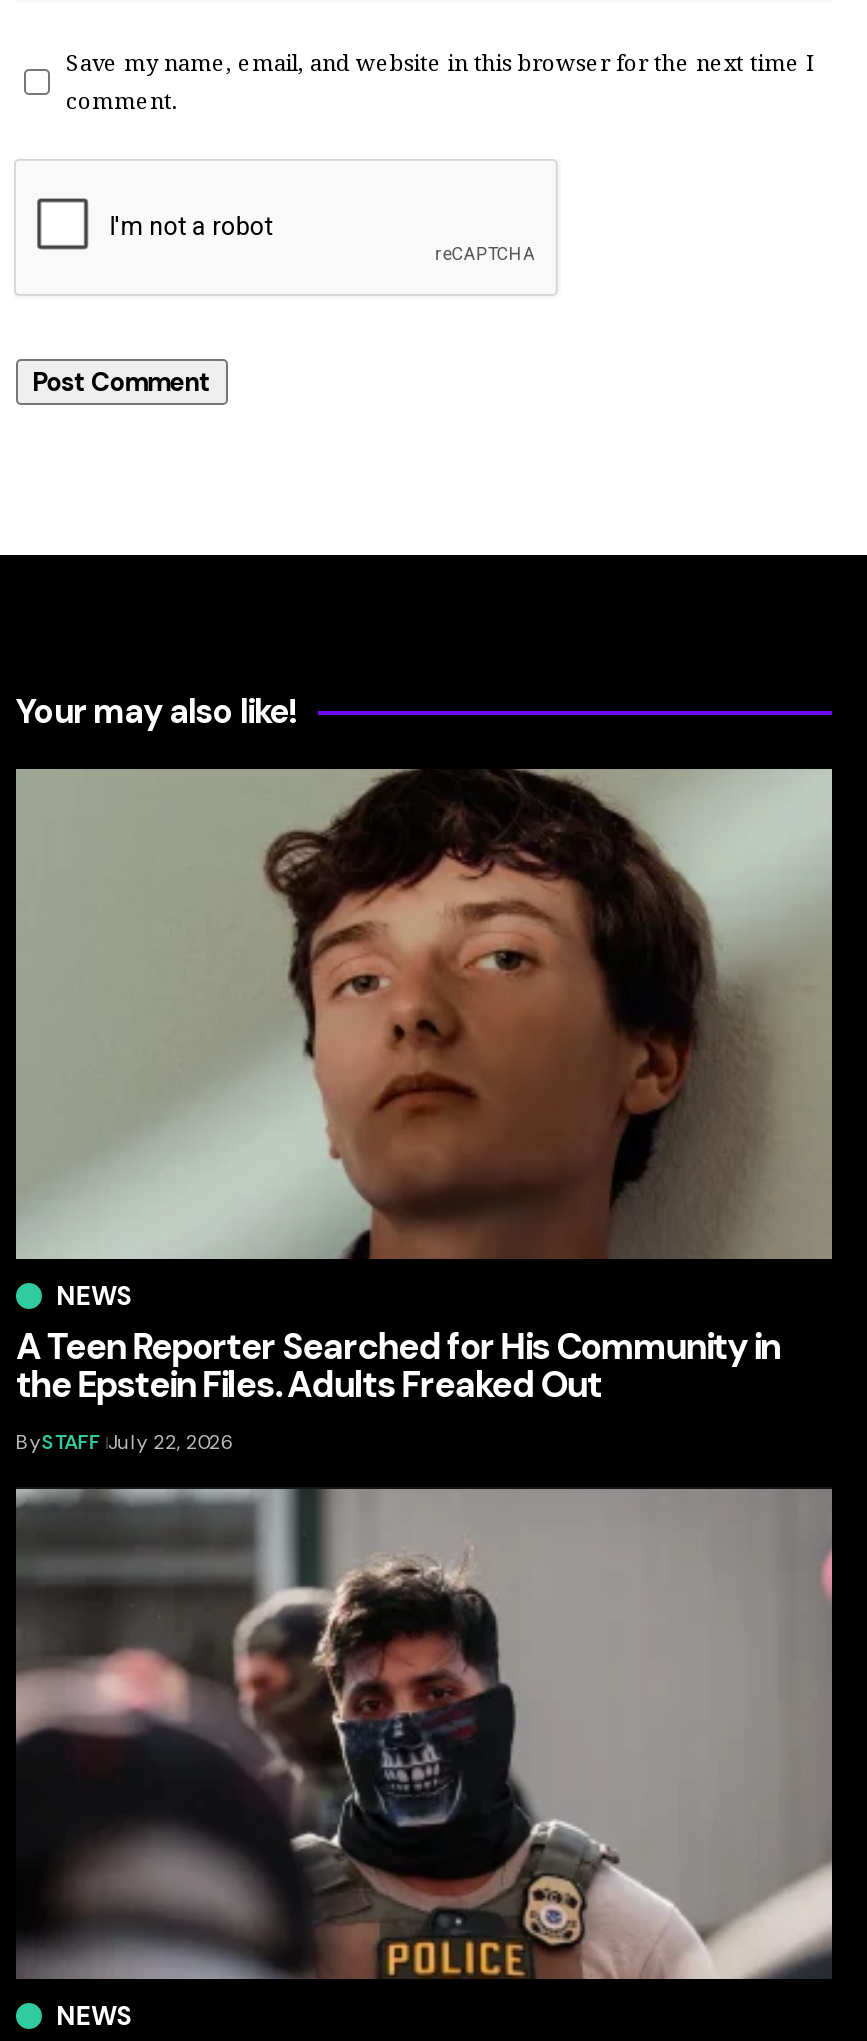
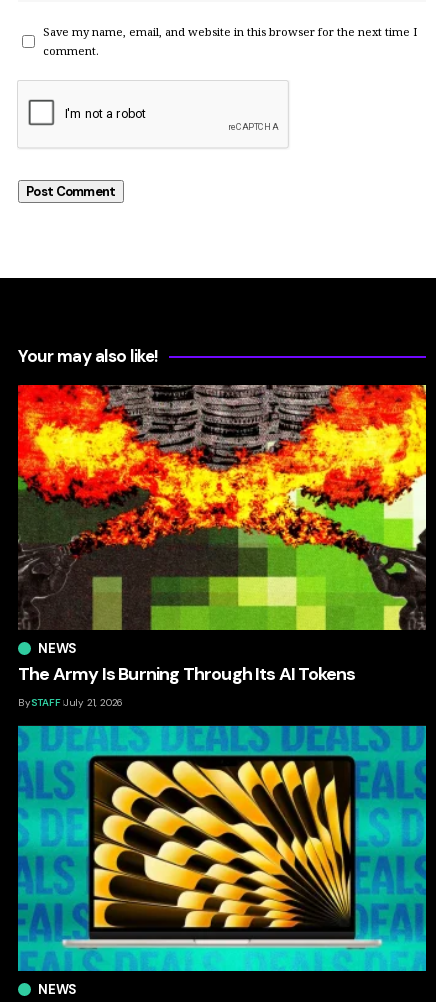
[14,767,834,1456] [image] | A Teen Reporter Searched for His Community in | the Epstein Files. Adults Freaked Out | BySTAFF July 22, 2026 -> [17,384,427,709] [image] | The Army Is Burning Through Its AI Tokens | BySTAFF July 21, 2026
[14,1487,834,1981] [image] -> [17,725,427,972] [image]

